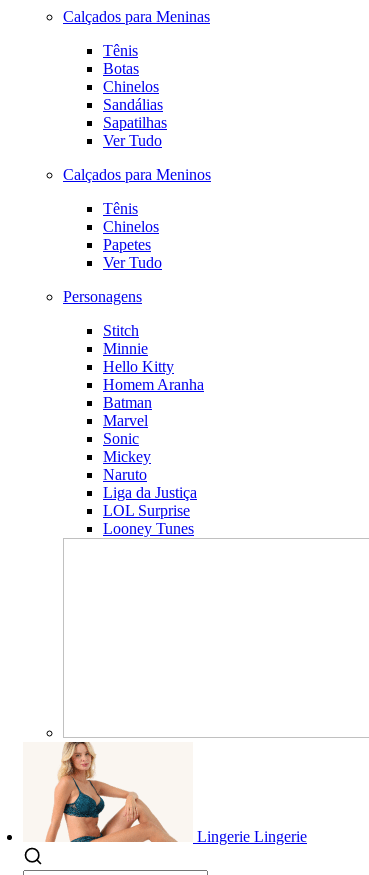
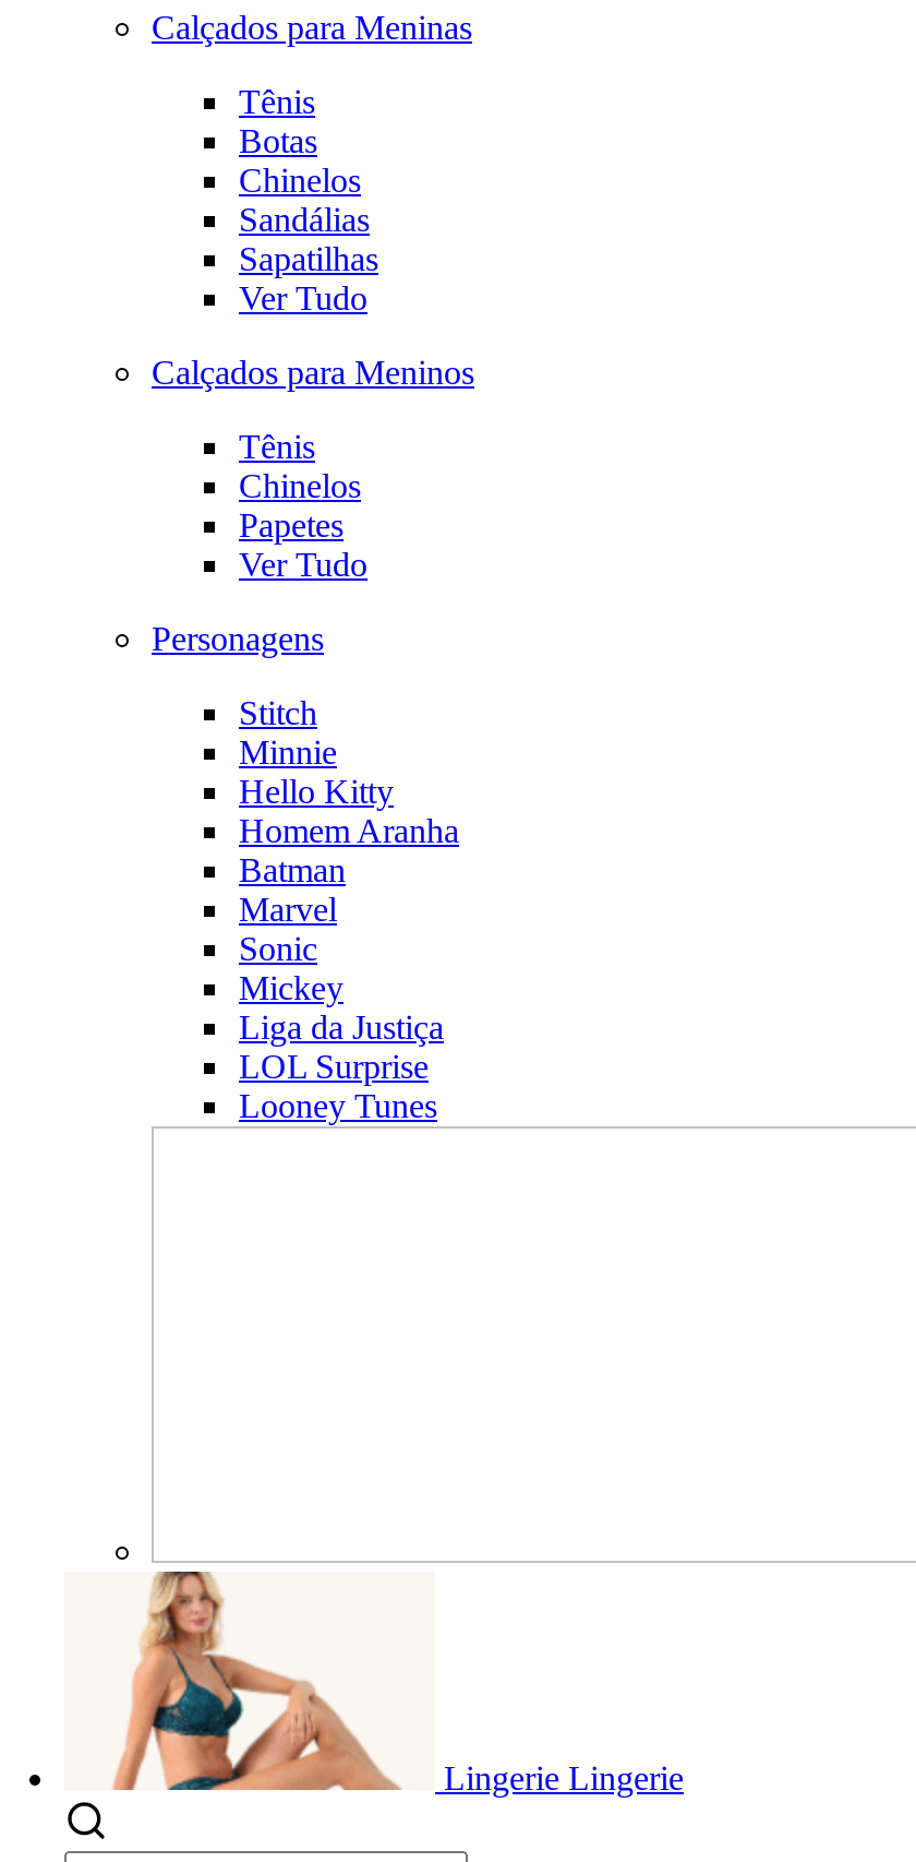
[103,466,147,483] Naruto -> none

